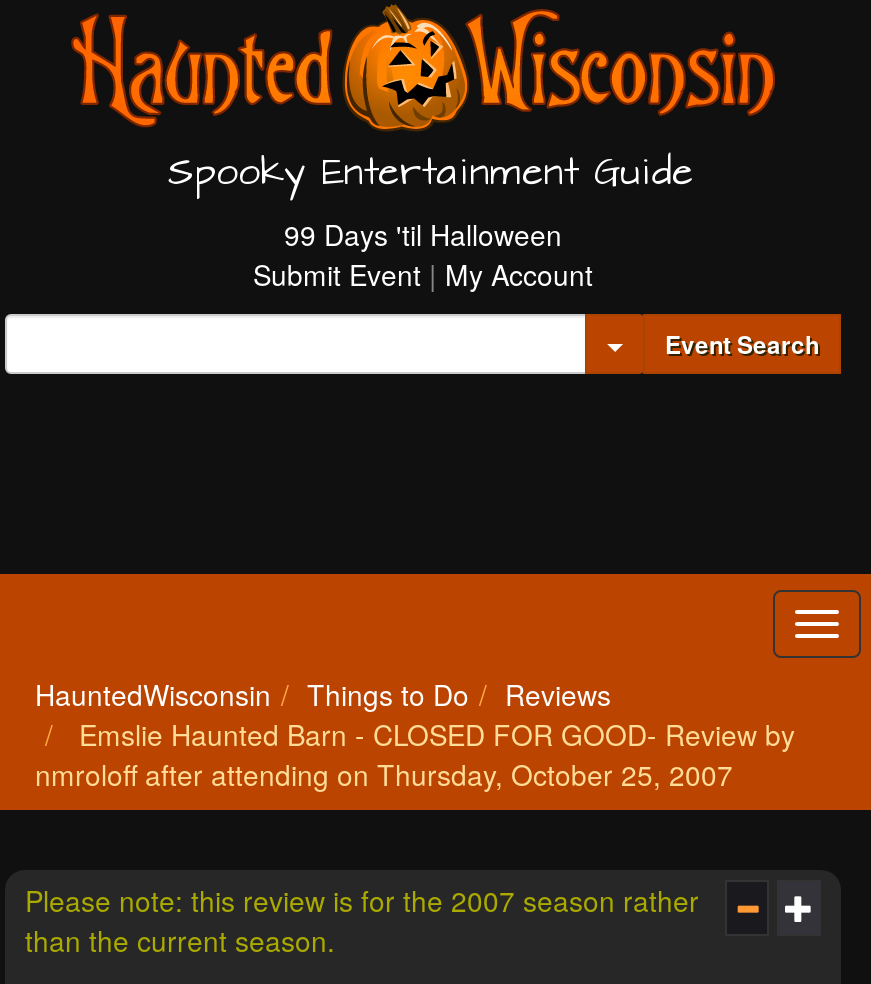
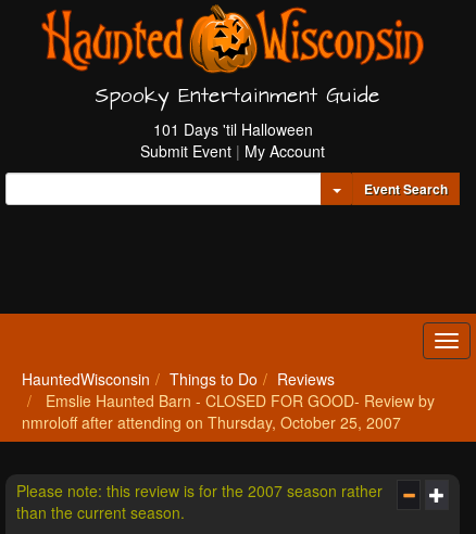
[284,214,562,254] 99 Days 'til Halloween -> [153,118,312,140] 101 Days 'til Halloween

